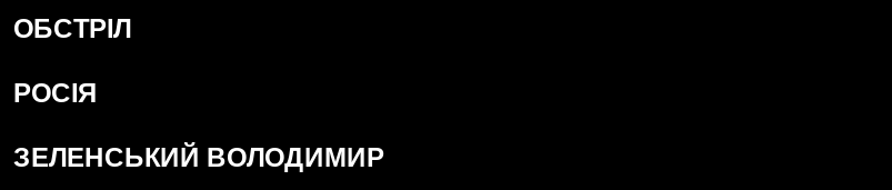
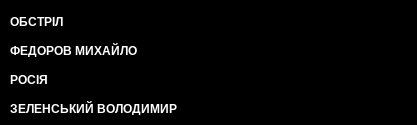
none -> [10,44,137,58] ФЕДОРОВ МИХАЙЛО

